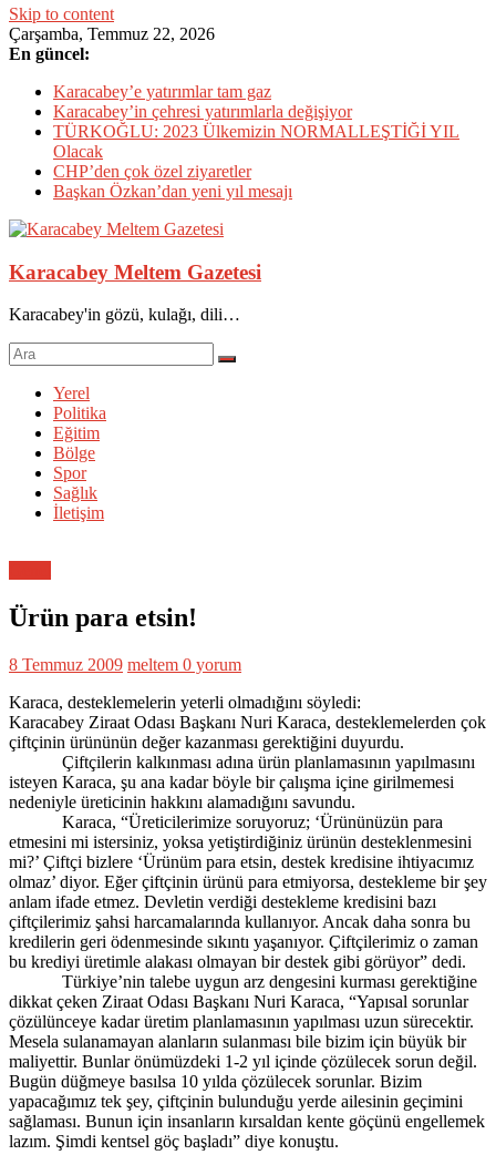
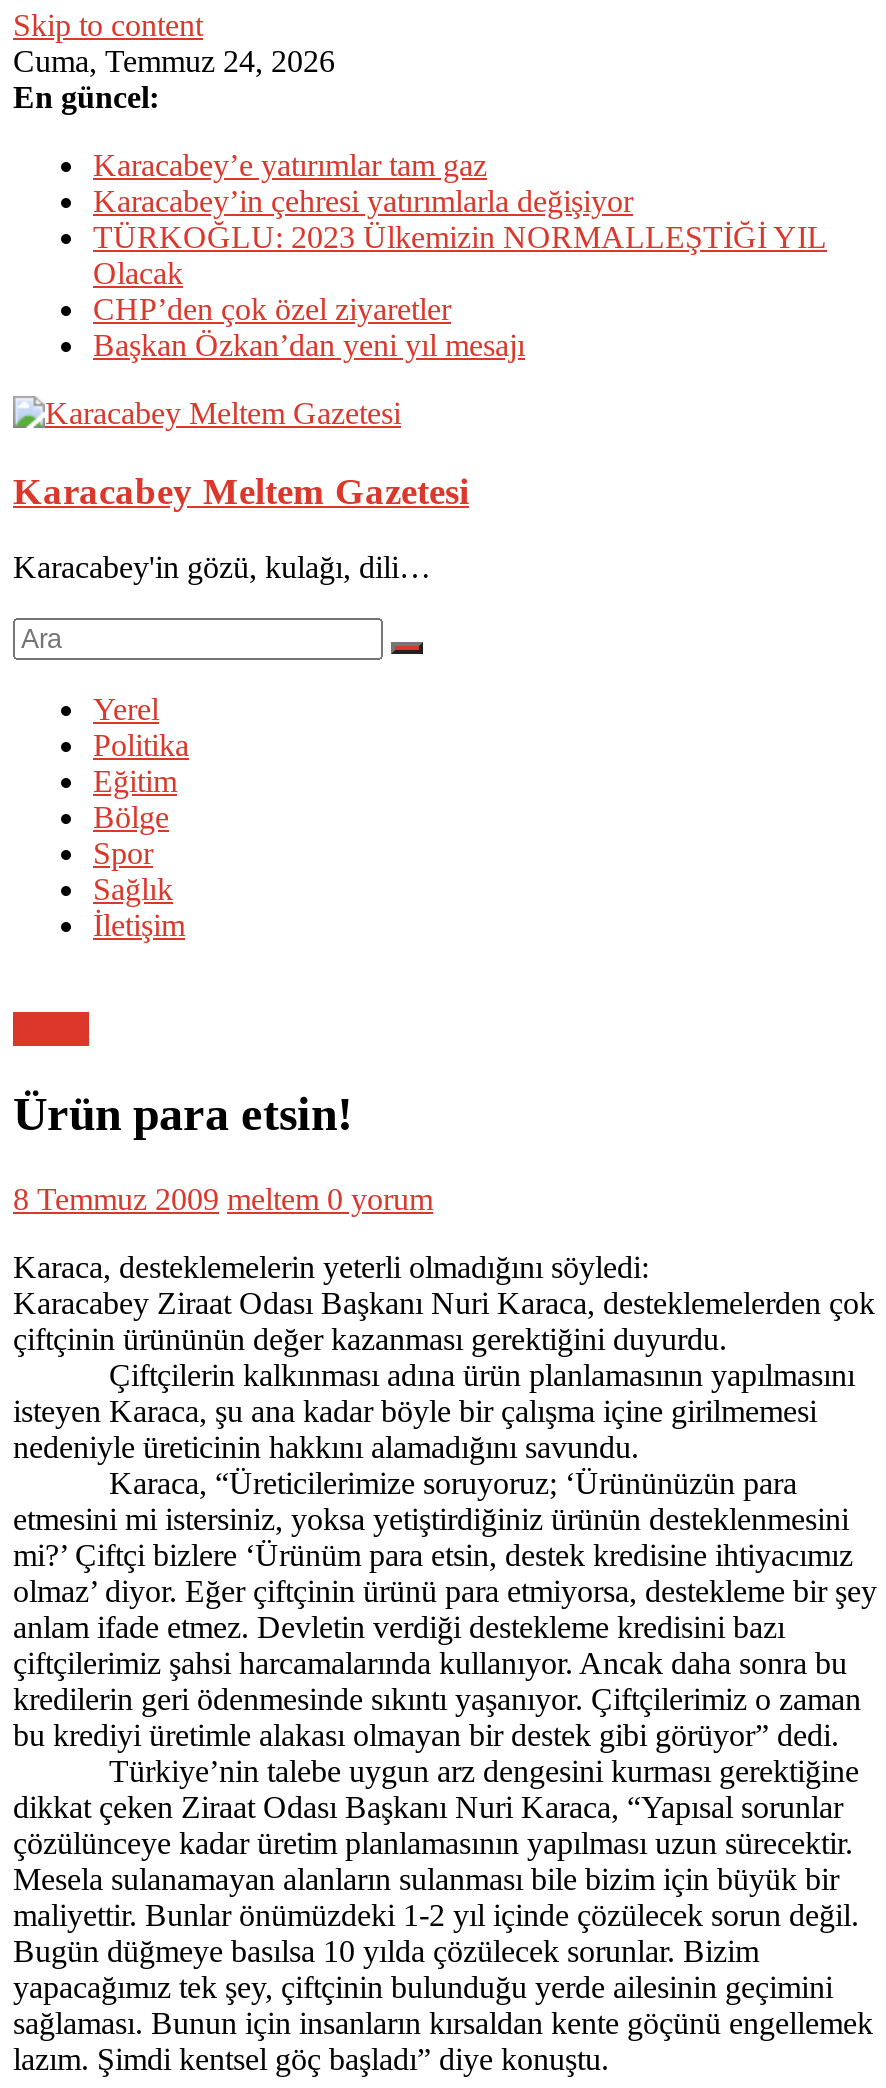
[9,24,215,43] Çarşamba, Temmuz 22, 2026 -> [13,44,335,78] Cuma, Temmuz 24, 2026

